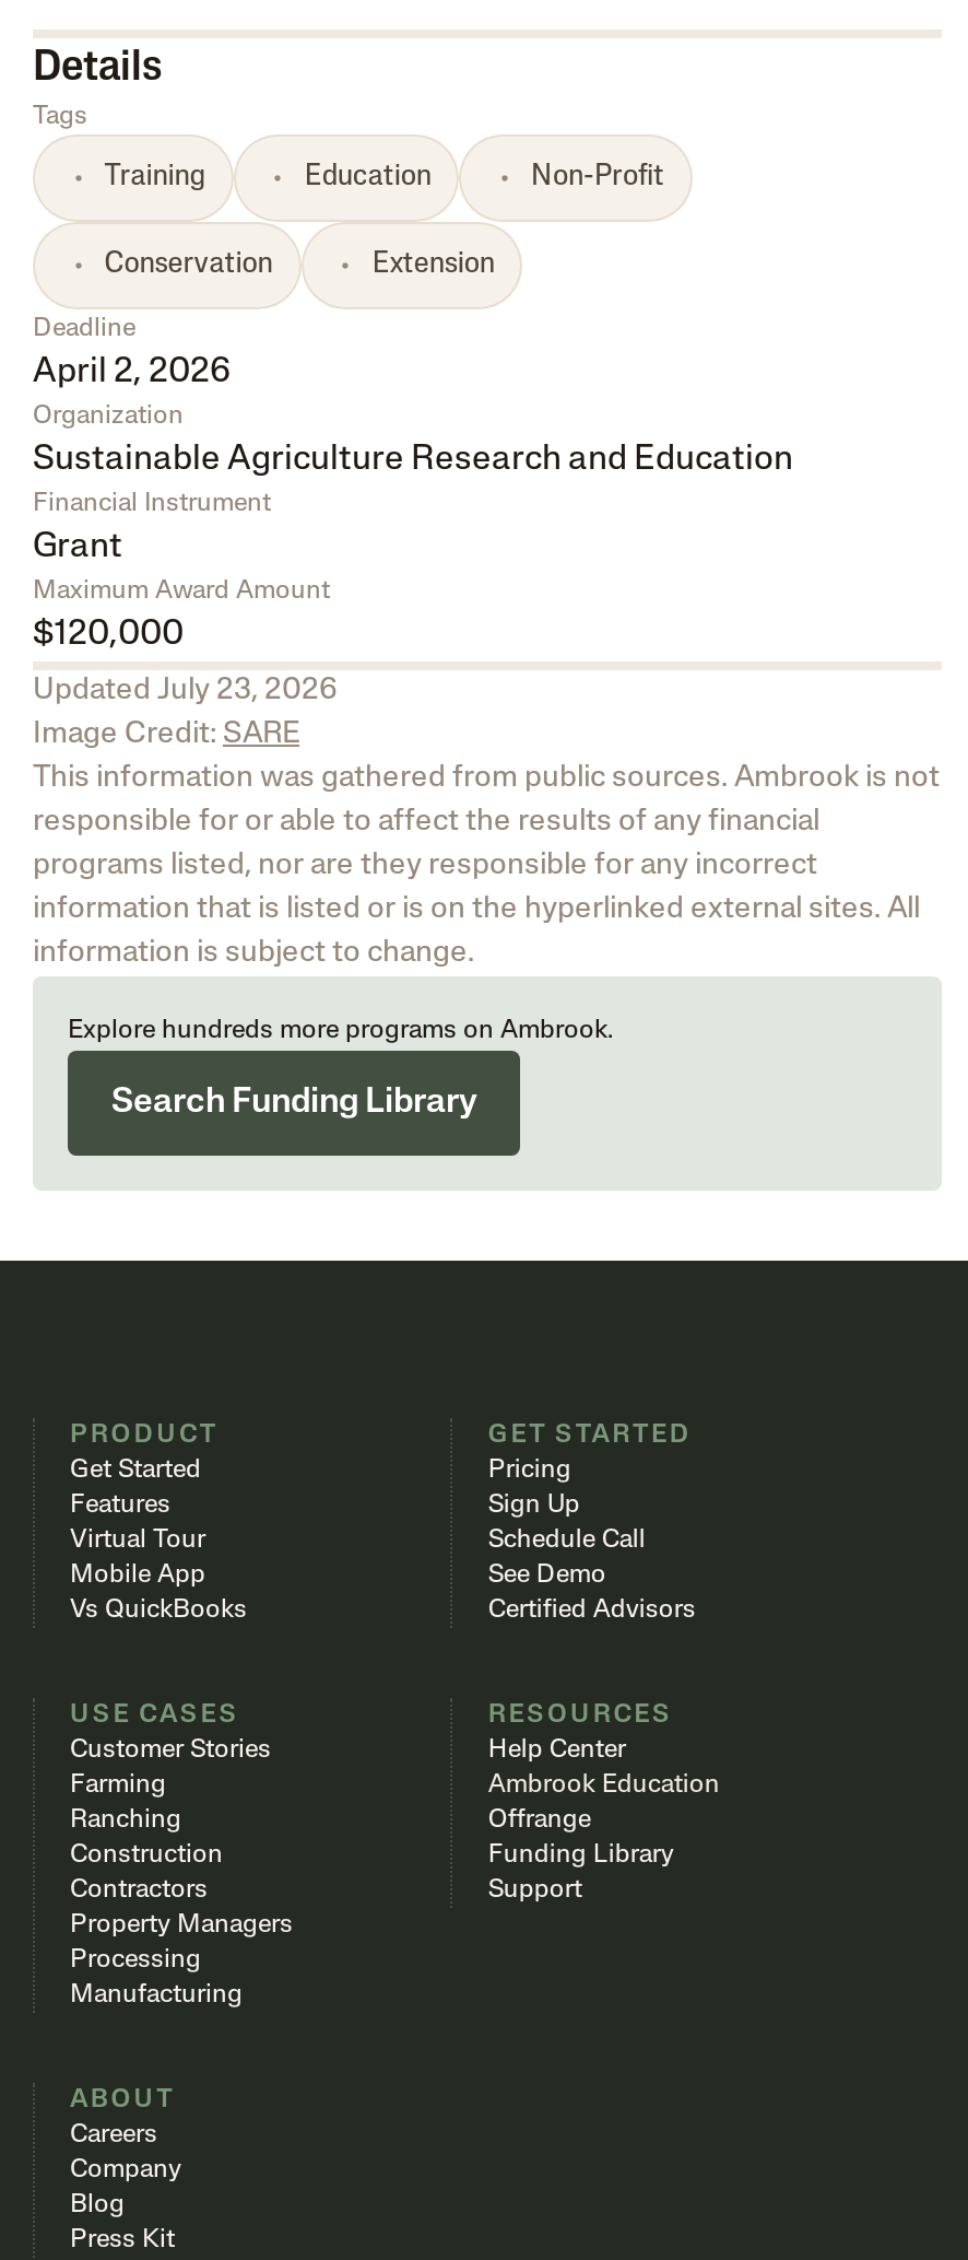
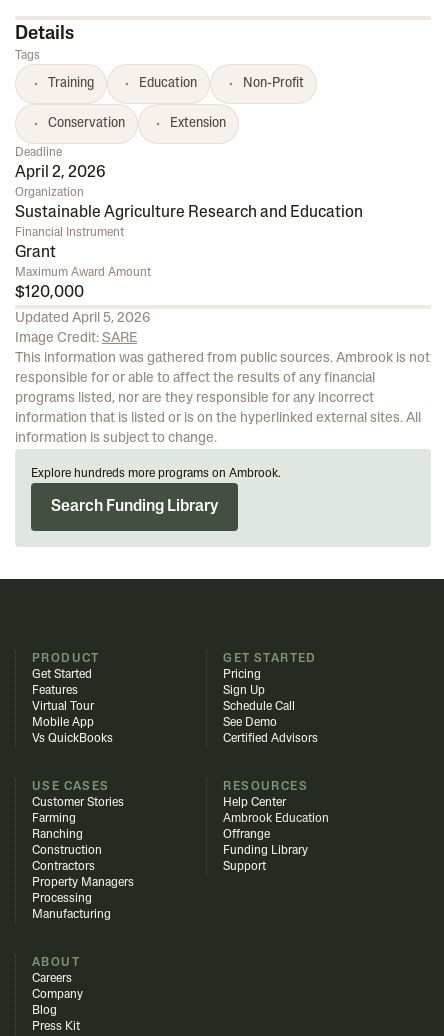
[33,675,337,707] Updated July 23, 2026 -> [15,311,150,326] Updated April 5, 2026

